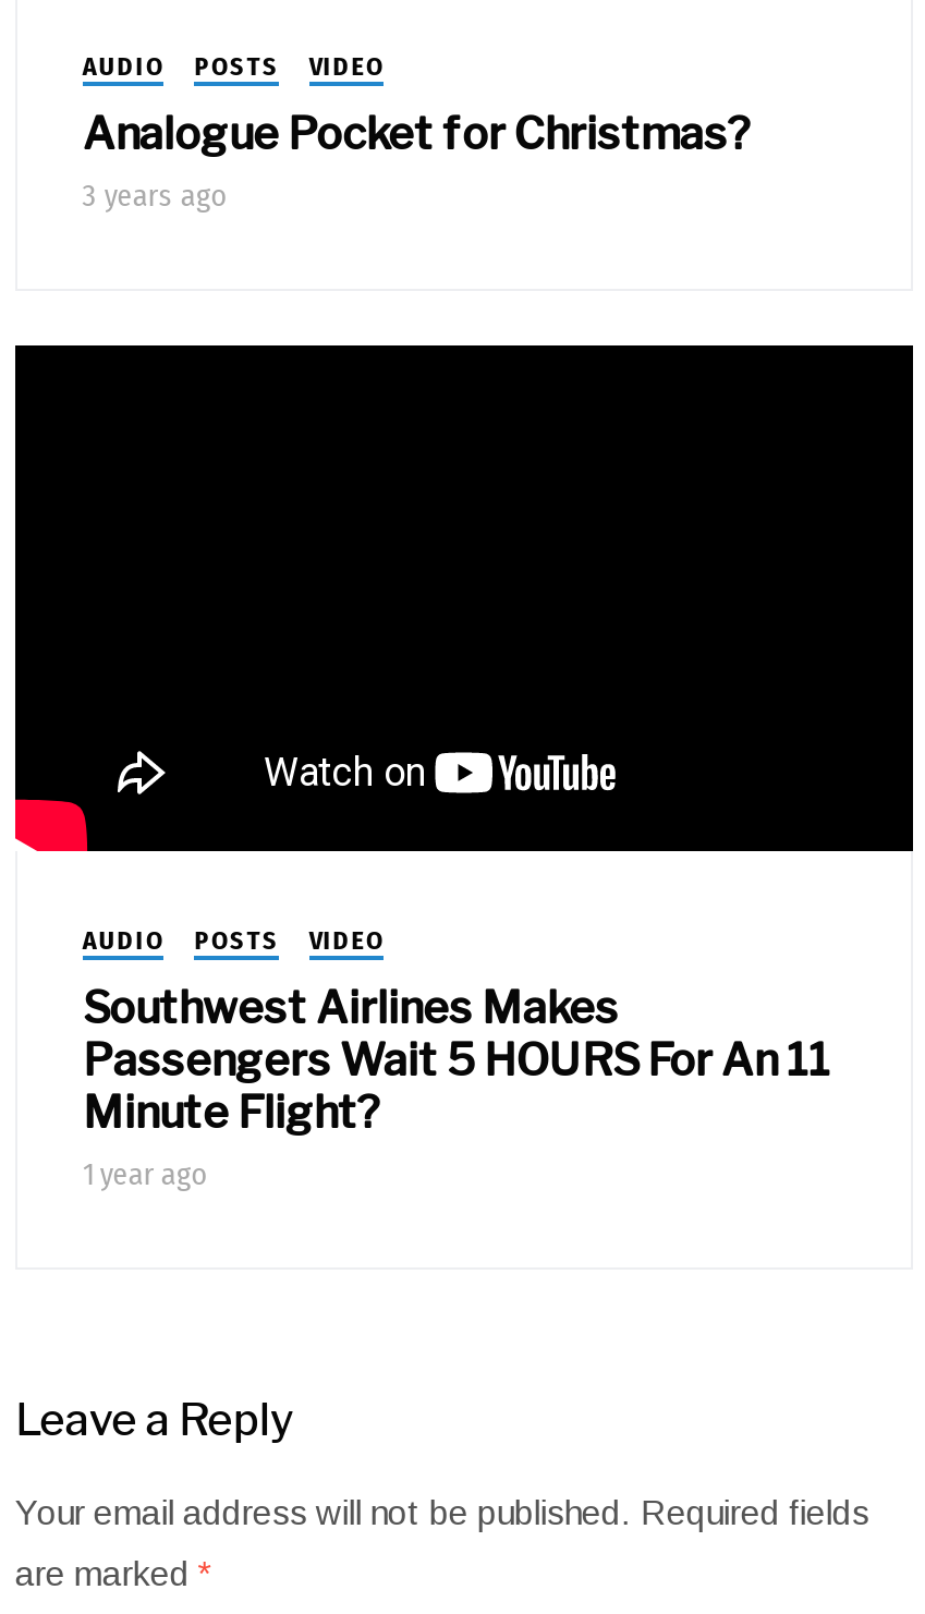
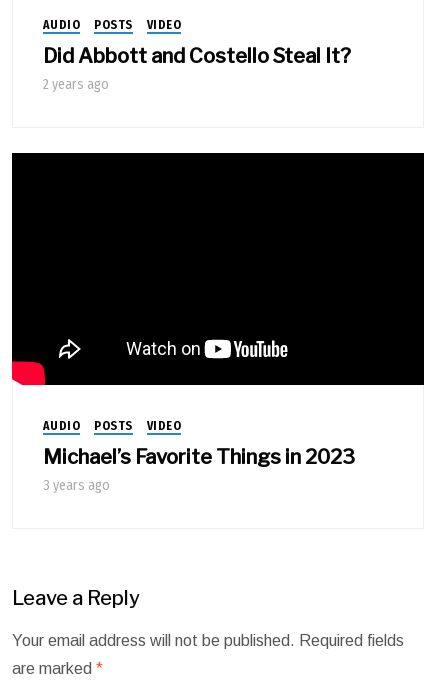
[83,109,752,216] Analogue Pocket for Christmas? | 3 years ago -> [43,44,351,93] Did Abbott and Costello Steal It? | 2 years ago
[83,982,830,1194] Southwest Airlines Makes | Passengers Wait 5 HOURS For An 11 | Minute Flight? | 1 year ago -> [43,445,355,494] Michael’s Favorite Things in 2023 | 3 years ago

